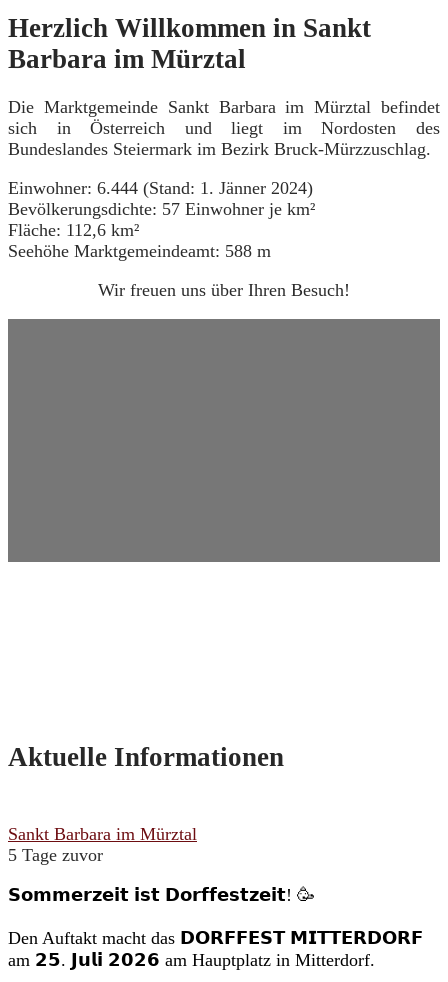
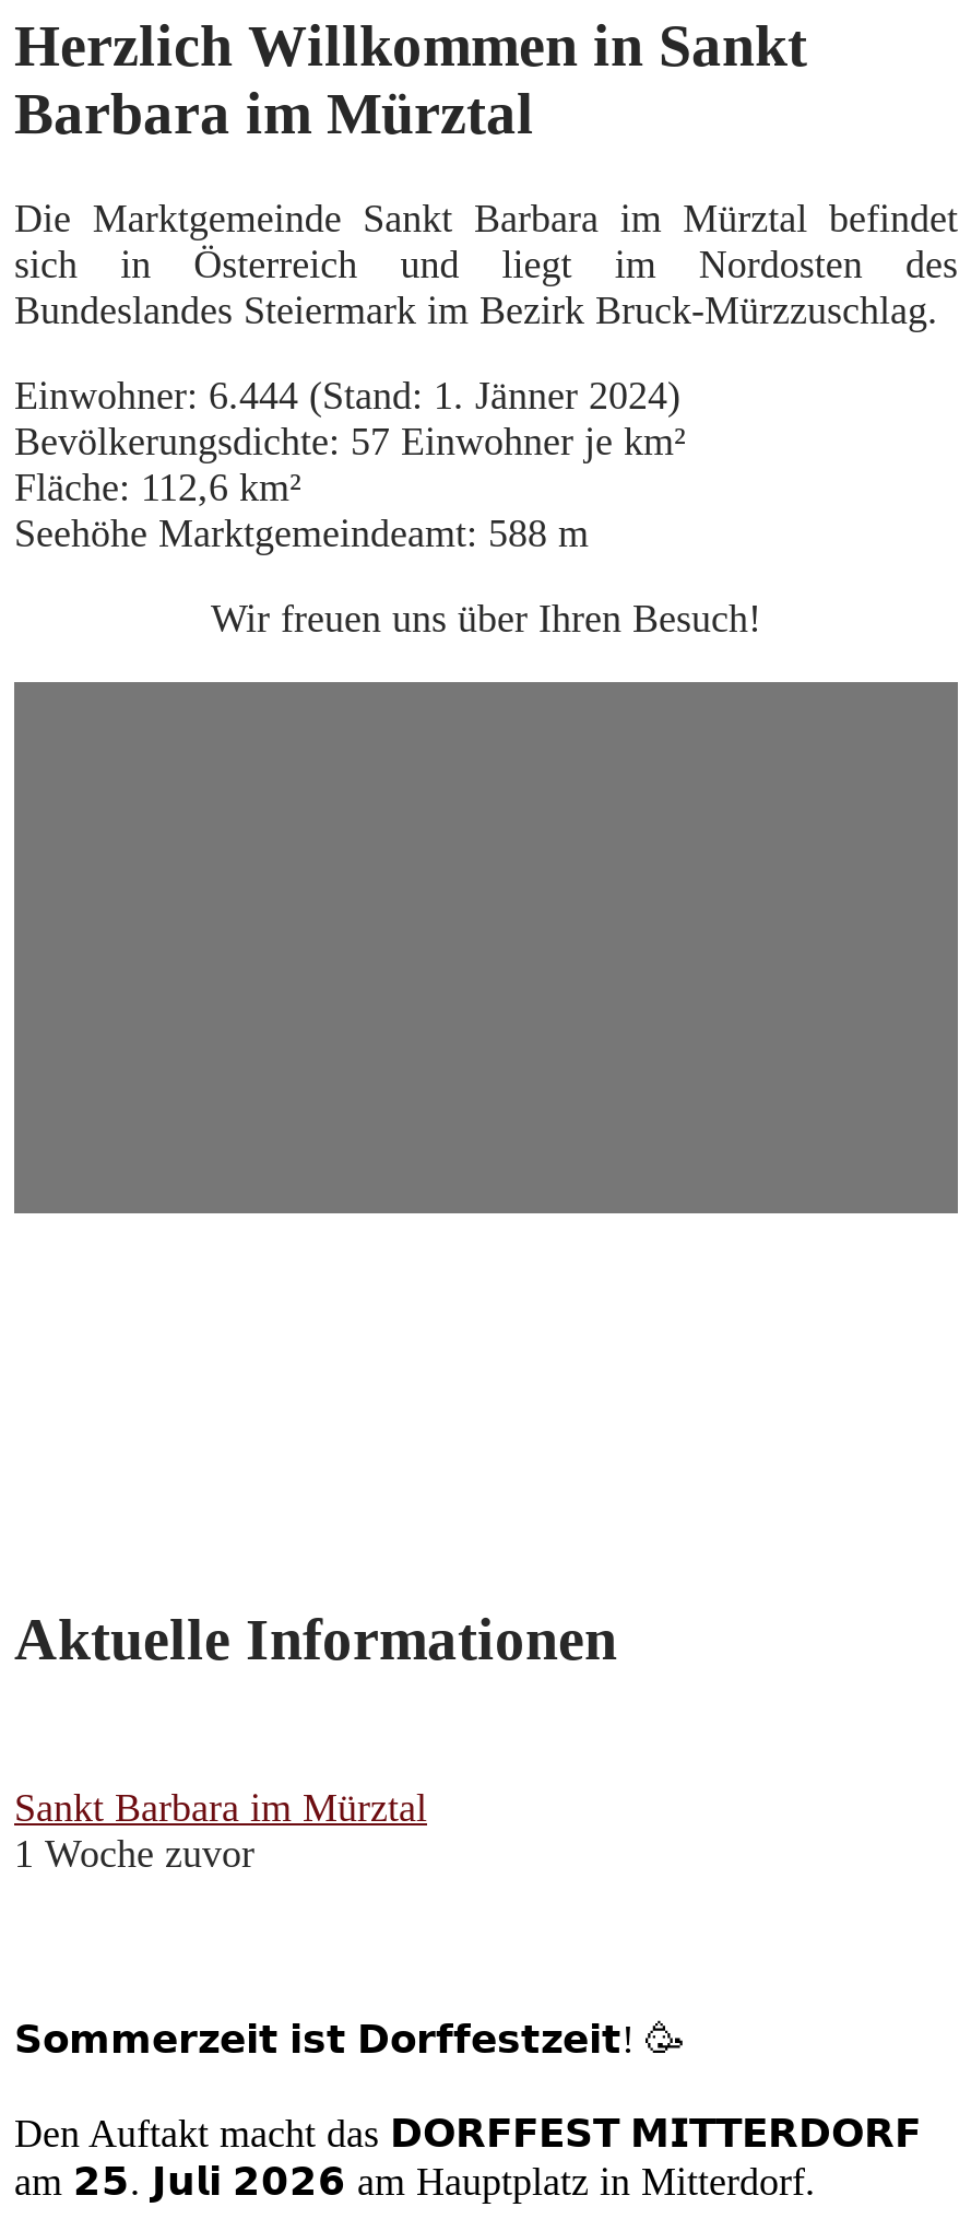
[8,845,103,865] 5 Tage zuvor -> [14,1832,254,1876] 1 Woche zuvor

